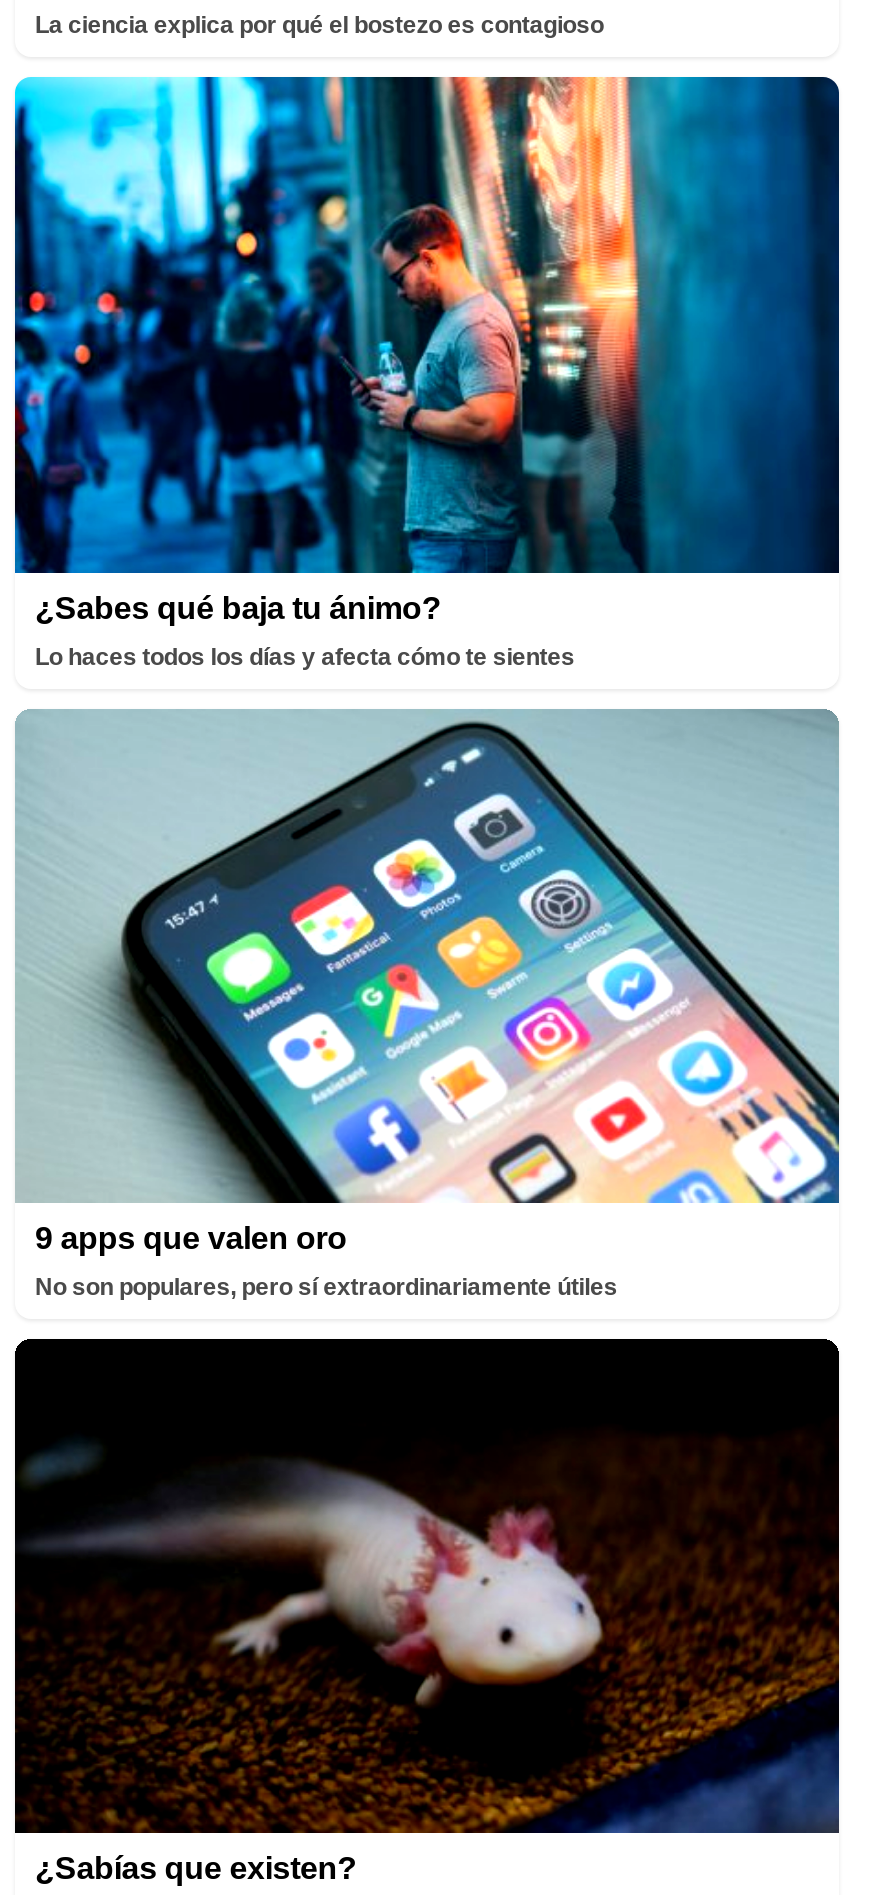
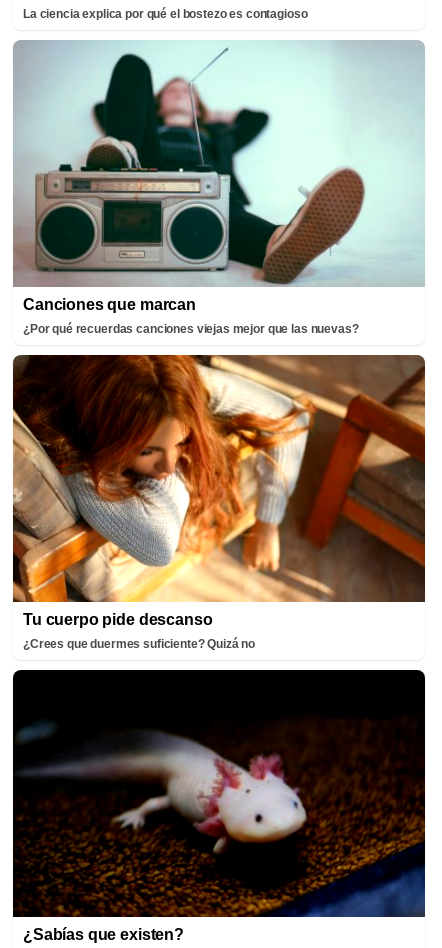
[13,75,841,625] [image] | ¿Sabes qué baja tu ánimo? -> [12,39,425,313] [image] | Canciones que marcan
[35,643,575,671] Lo haces todos los días y afecta cómo te sientes -> [23,322,358,336] ¿Por qué recuerdas canciones viejas mejor que las nuevas?
[15,707,841,1255] [image] | 9 apps que valen oro -> [12,354,426,628] [image] | Tu cuerpo pide descanso
[35,1273,617,1301] No son populares, pero sí extraordinariamente útiles -> [23,637,255,651] ¿Crees que duermes suficiente? Quizá no

